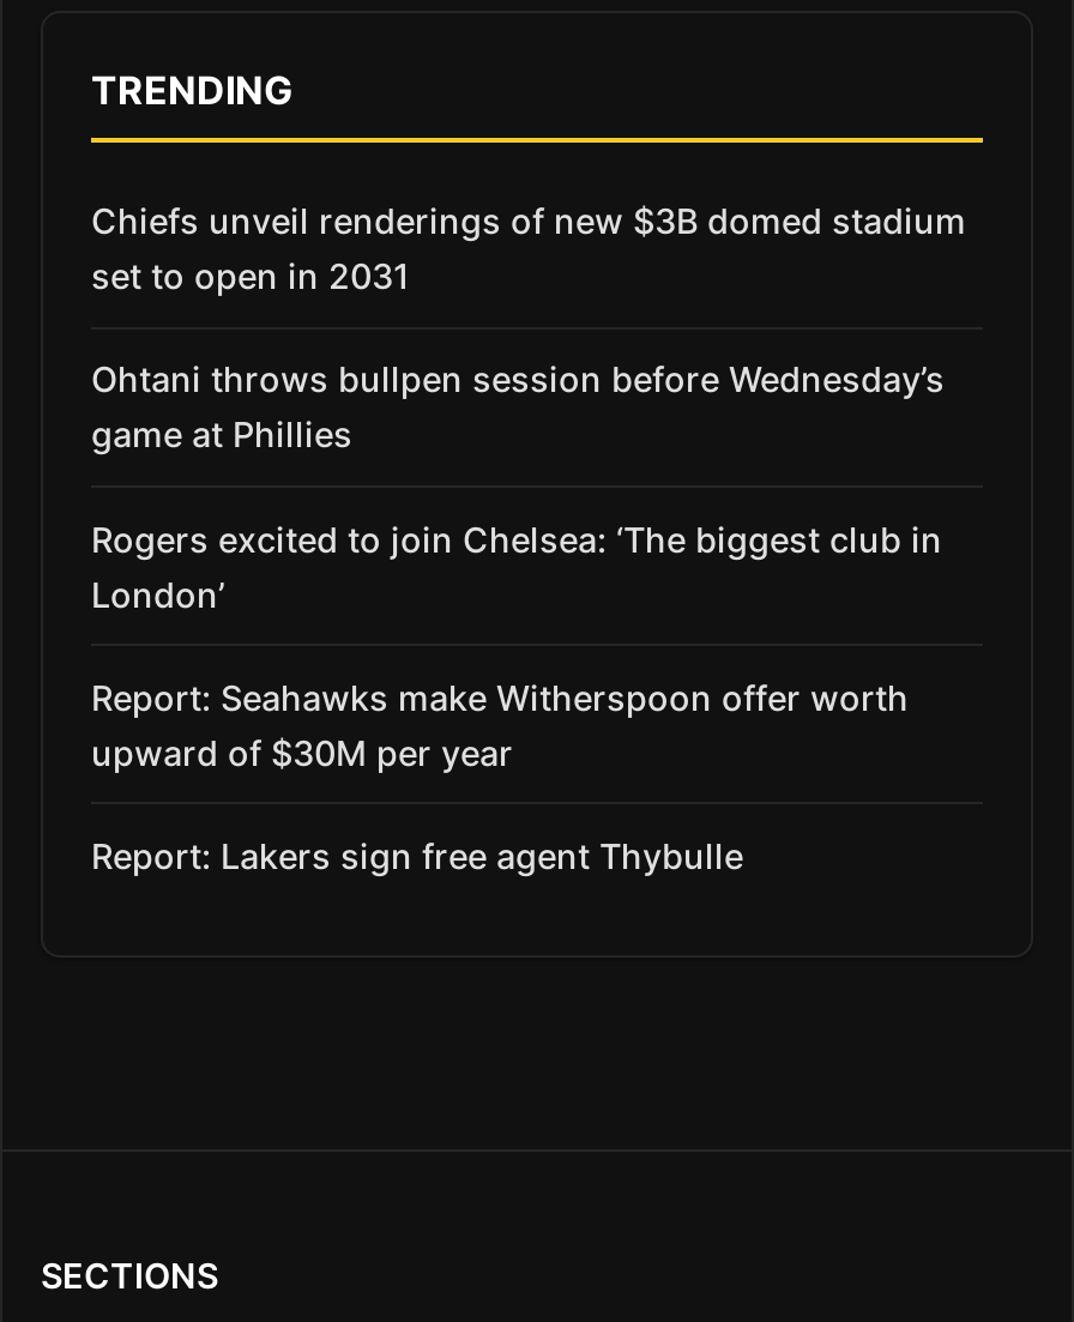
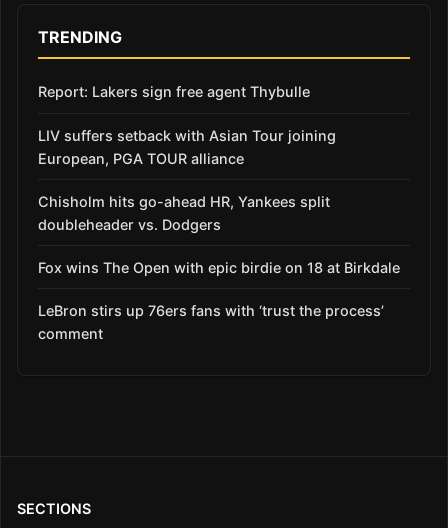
[91,201,966,773] Chiefs unveil renderings of new $3B domed stadium | set to open in 2031 | Ohtani throws bullpen session before Wednesday’s | game at Phillies | Rogers excited to join Chelsea: ‘The biggest club in | London’ | Report: Seahawks make Witherspoon offer worth | upward of $30M per year -> none
moved [91,836,743,876] -> [38,83,310,100]: Report: Lakers sign free agent Thybulle
none -> [38,126,400,342] LIV suffers setback with Asian Tour joining | European, PGA TOUR alliance | Chisholm hits go-ahead HR, Yankees split | doubleheader vs. Dodgers | Fox wins The Open with epic birdie on 18 at Birkdale | LeBron stirs up 76ers fans with ‘trust the process’ | comment

